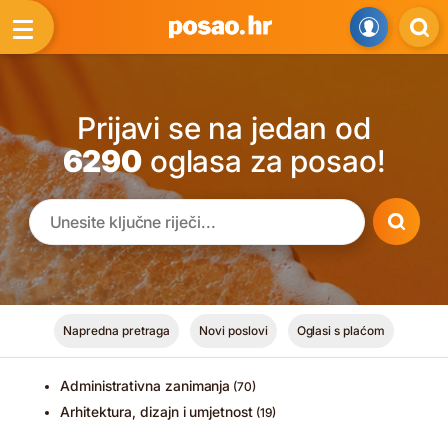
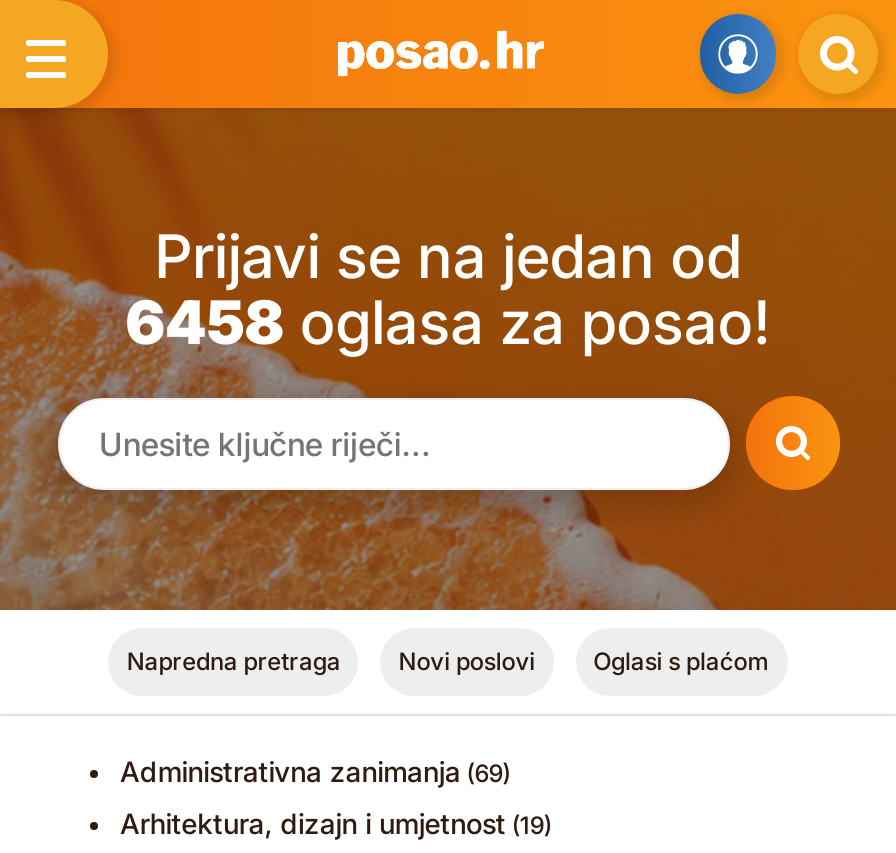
[63,143,385,179] 6290 oglasa za posao! -> [125,286,771,358] 6458 oglasa za posao!
[60,377,256,394] Administrativna zanimanja (70) -> [120,754,510,788] Administrativna zanimanja (69)

